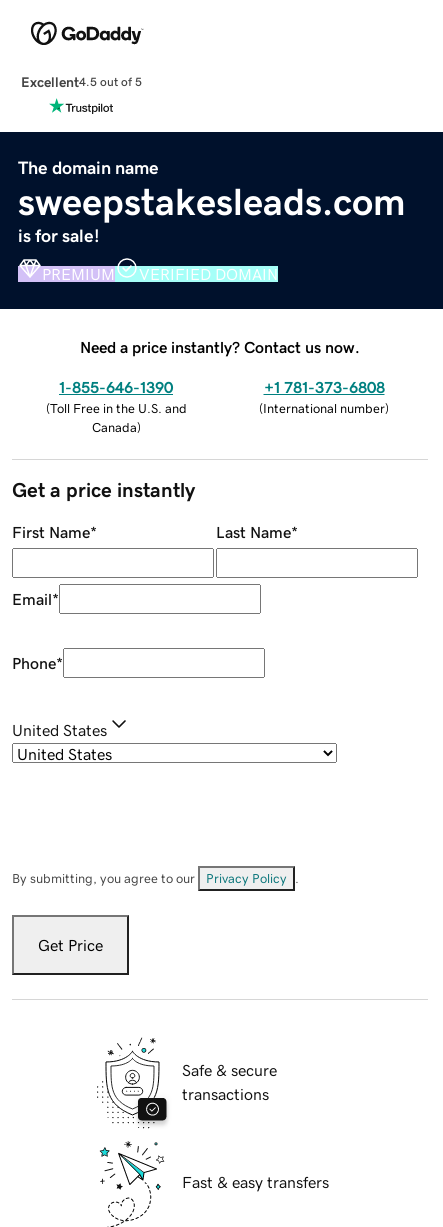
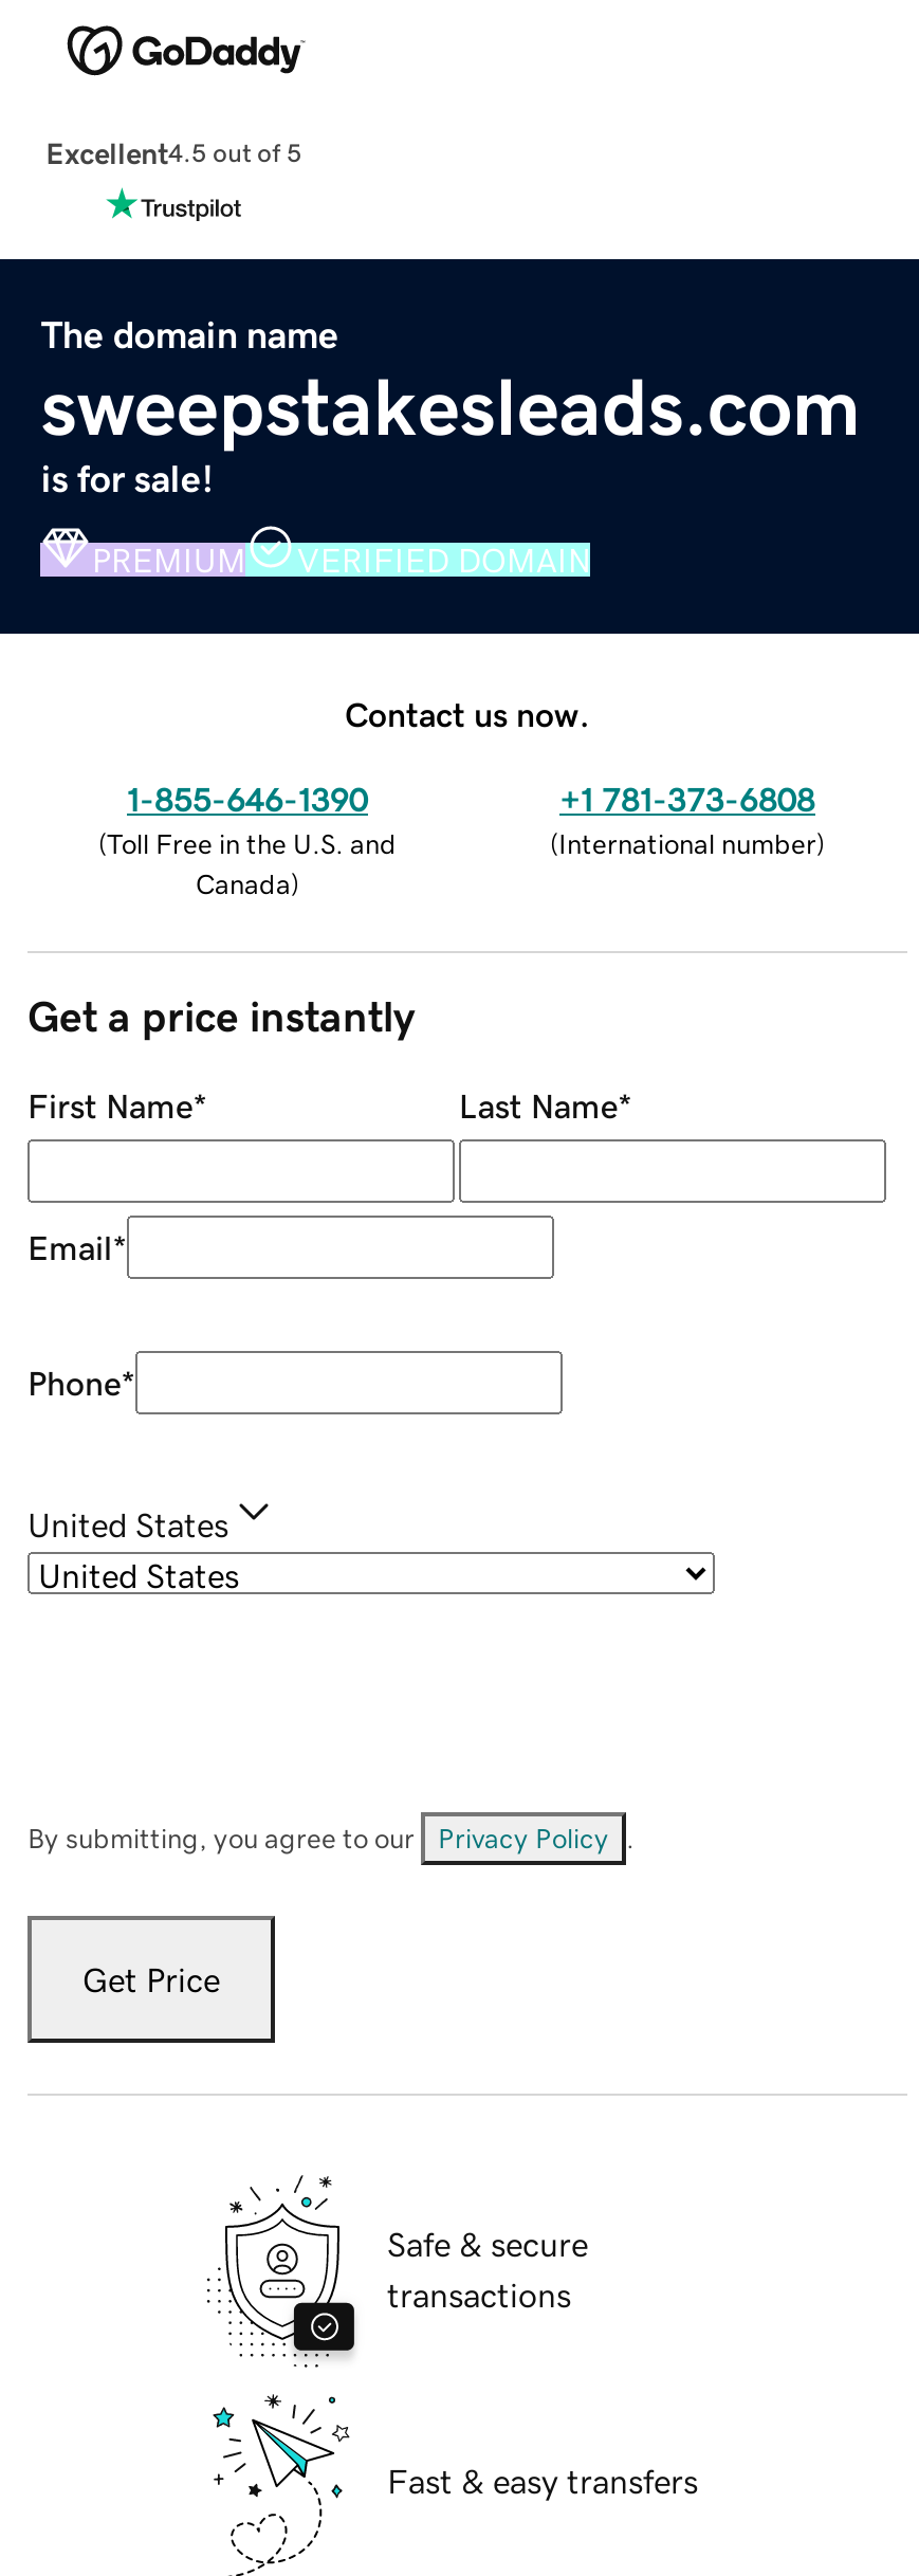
[80,339,360,355] Need a price instantly? Contact us now. -> [345,696,590,730] Contact us now.

